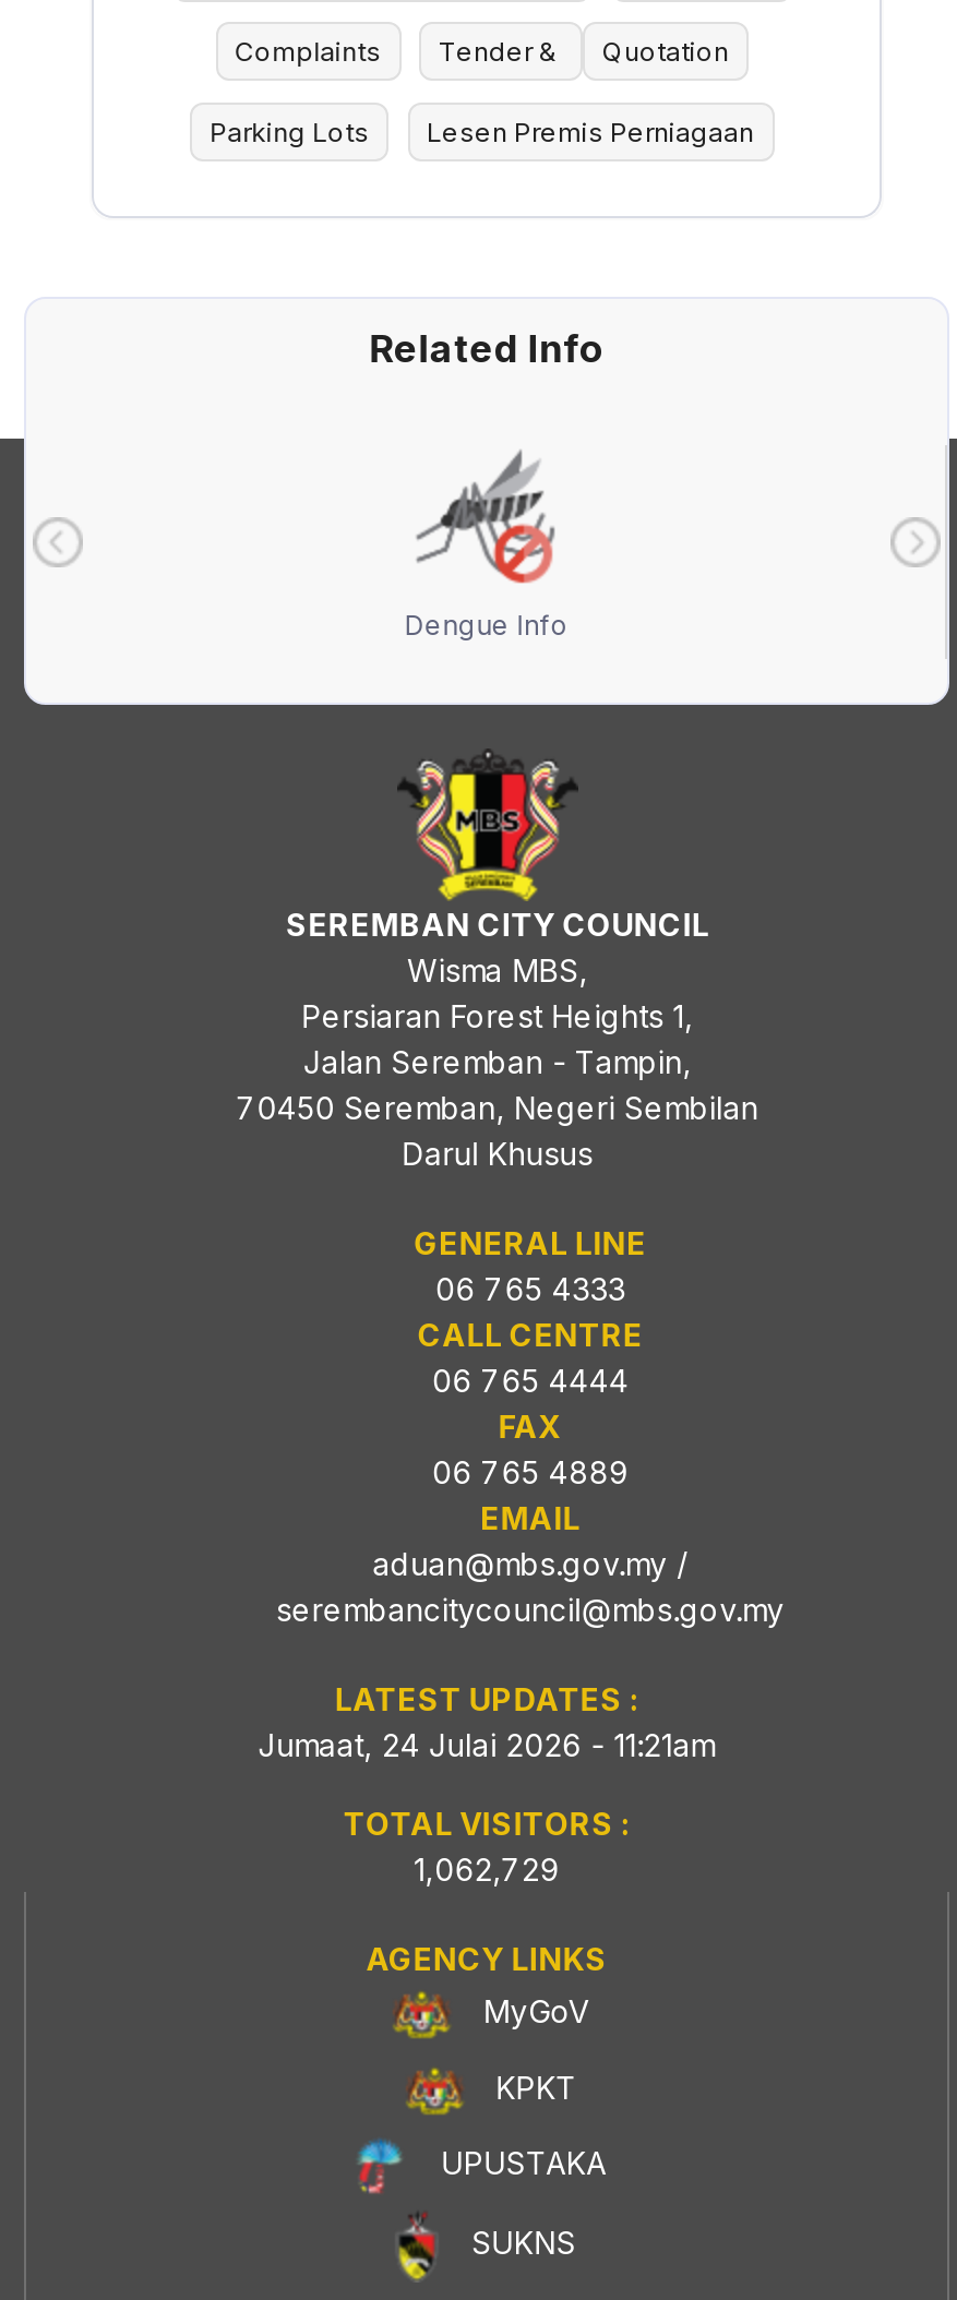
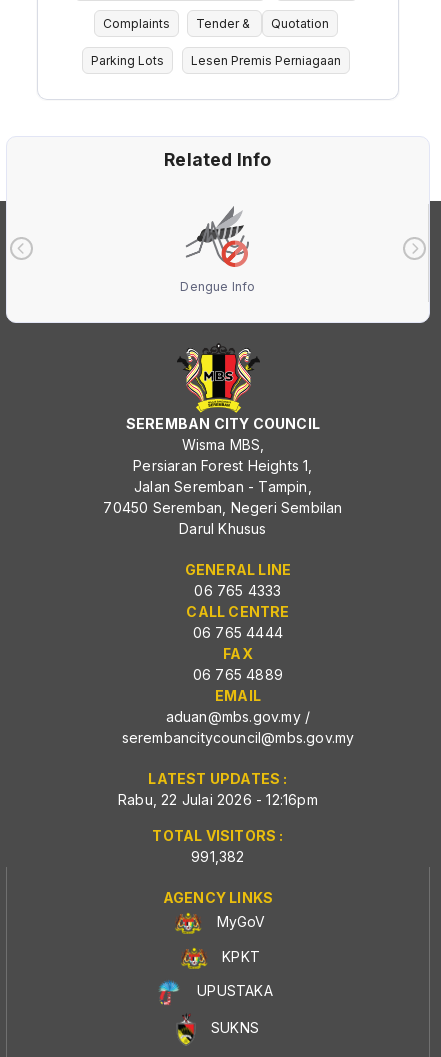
[258,1726,715,1763] Jumaat, 24 Julai 2026 - 11:21am -> [118,791,318,808] Rabu, 22 Julai 2026 - 12:16pm
[414,1850,560,1888] 1,062,729 -> [191,848,245,865] 991,382

